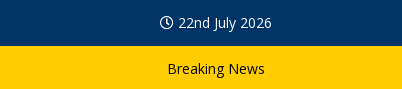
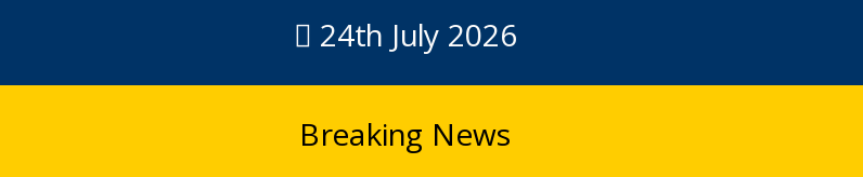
[174,13,272,32] 22nd July 2026 -> [311,14,517,55] 24th July 2026

